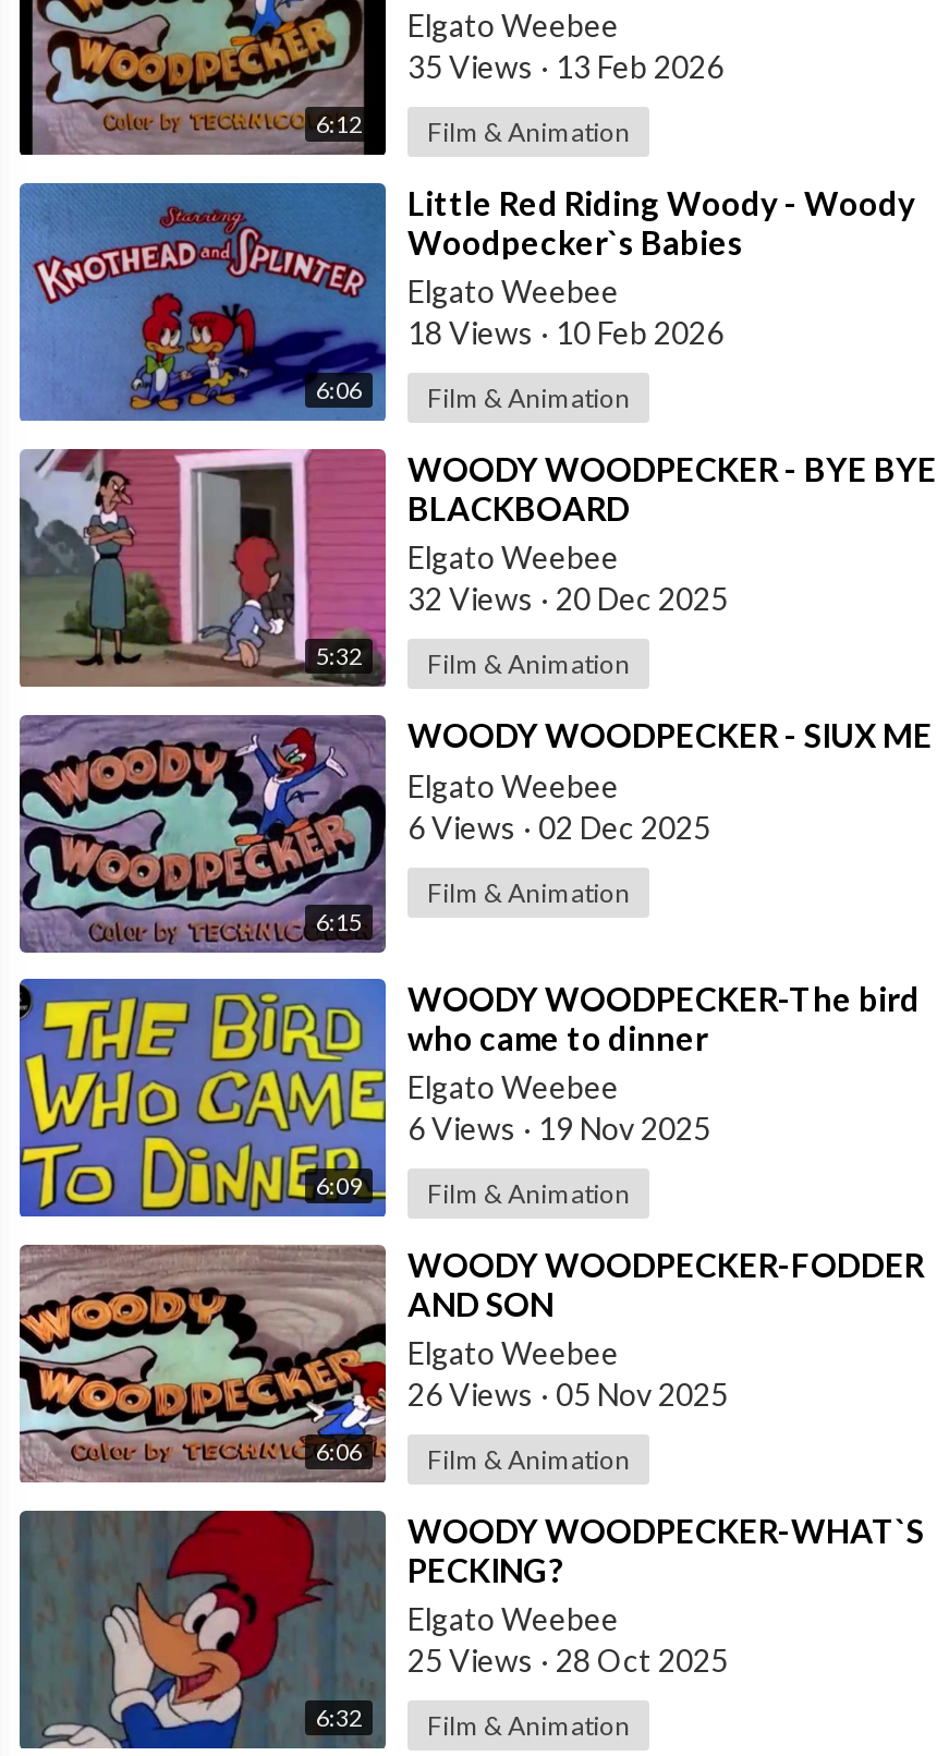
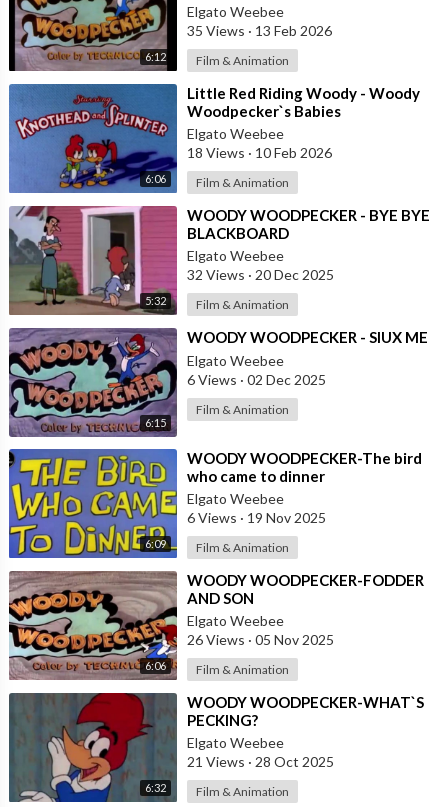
[407,1642,728,1679] 25 Views · 28 Oct 2025 -> [187,753,334,770] 21 Views · 28 Oct 2025

